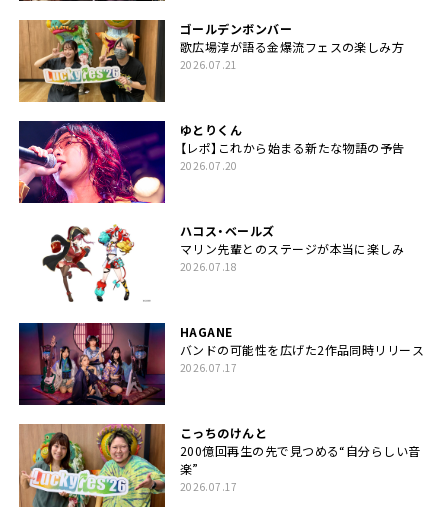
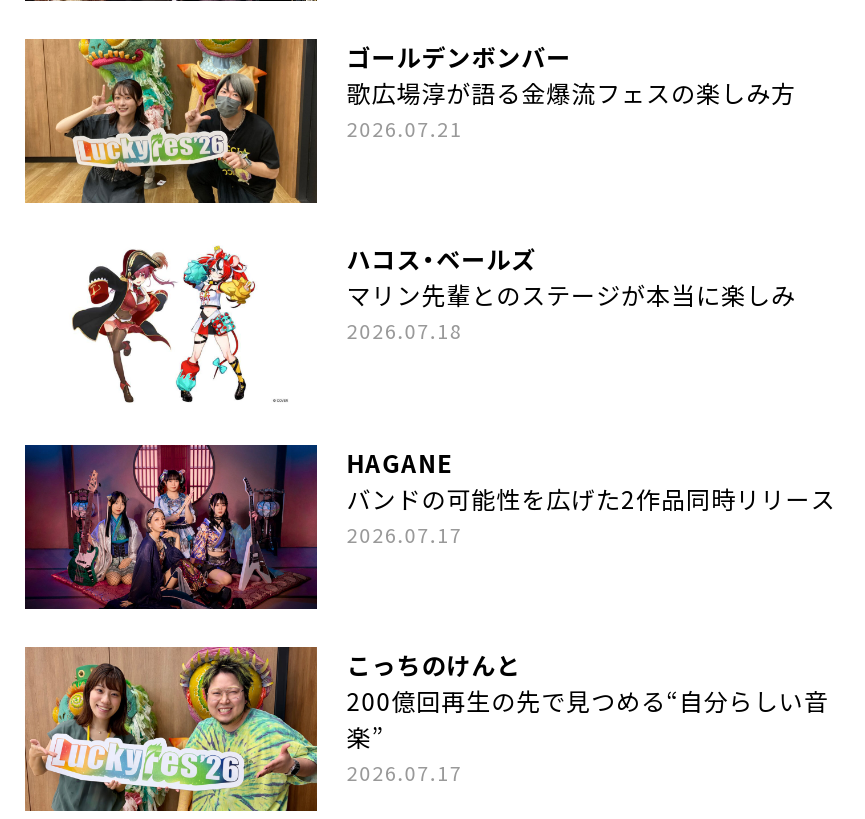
[18,120,405,204] [image] | ゆとりくん | 【レポ】これから始まる新たな物語の予告 | 2026.07.20 -> none

